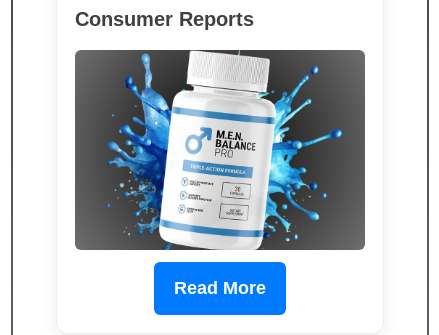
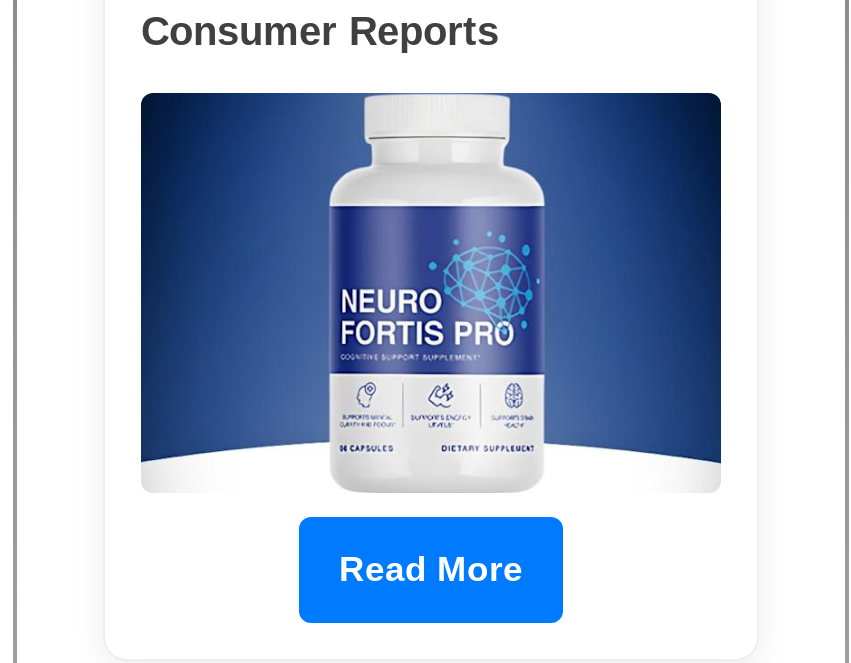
[74,49,366,251] [image] -> [139,91,723,493] [image]

